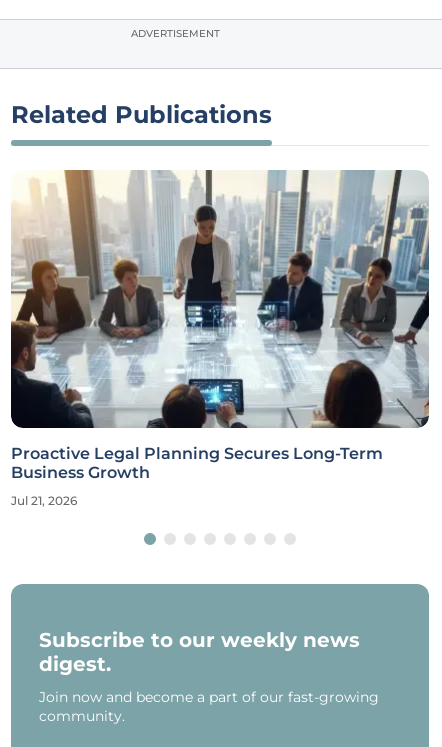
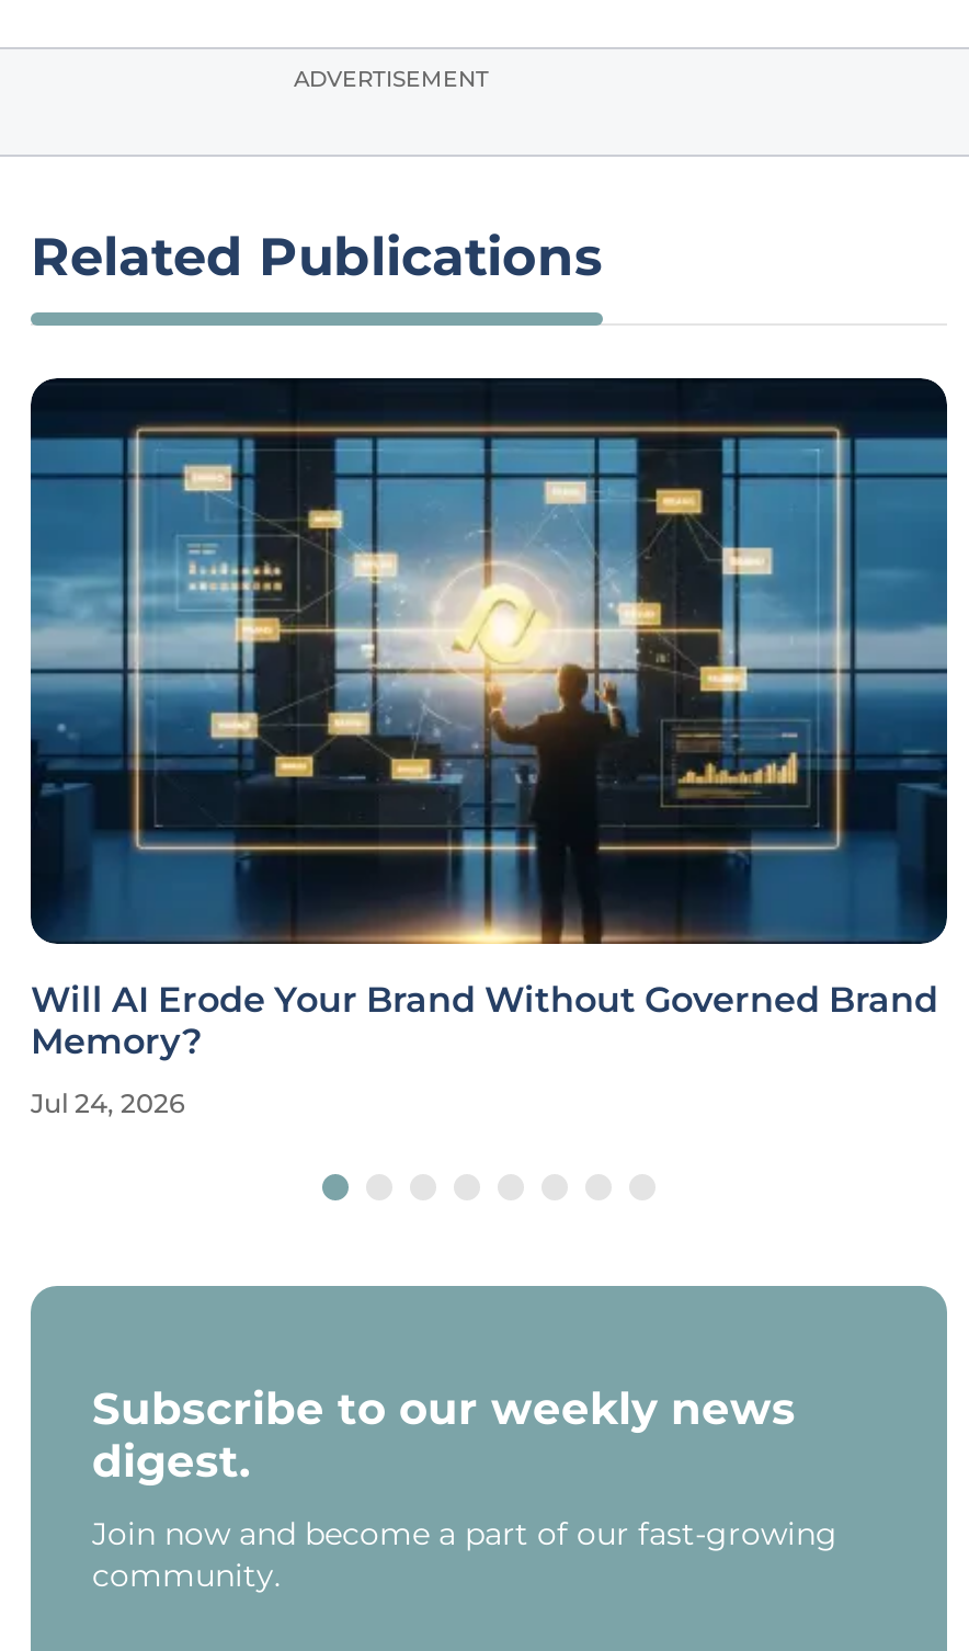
[10,169,430,482] [image] | Proactive Legal Planning Secures Long-Term | Business Growth -> [29,376,949,1063] [image] | Will AI Erode Your Brand Without Governed Brand | Memory?
[11,493,77,508] Jul 21, 2026 -> [31,1088,184,1120] Jul 24, 2026

